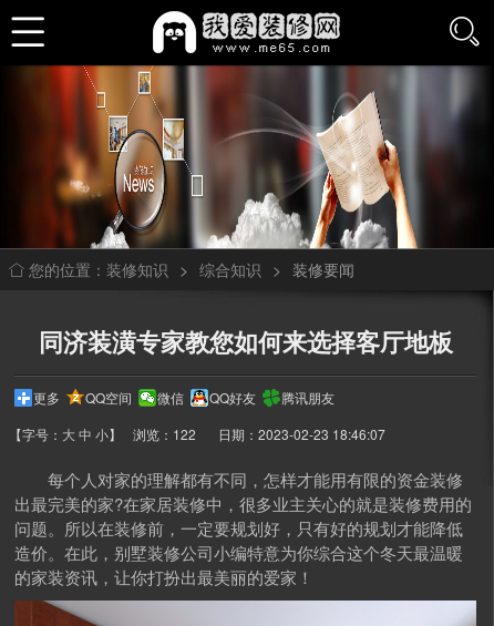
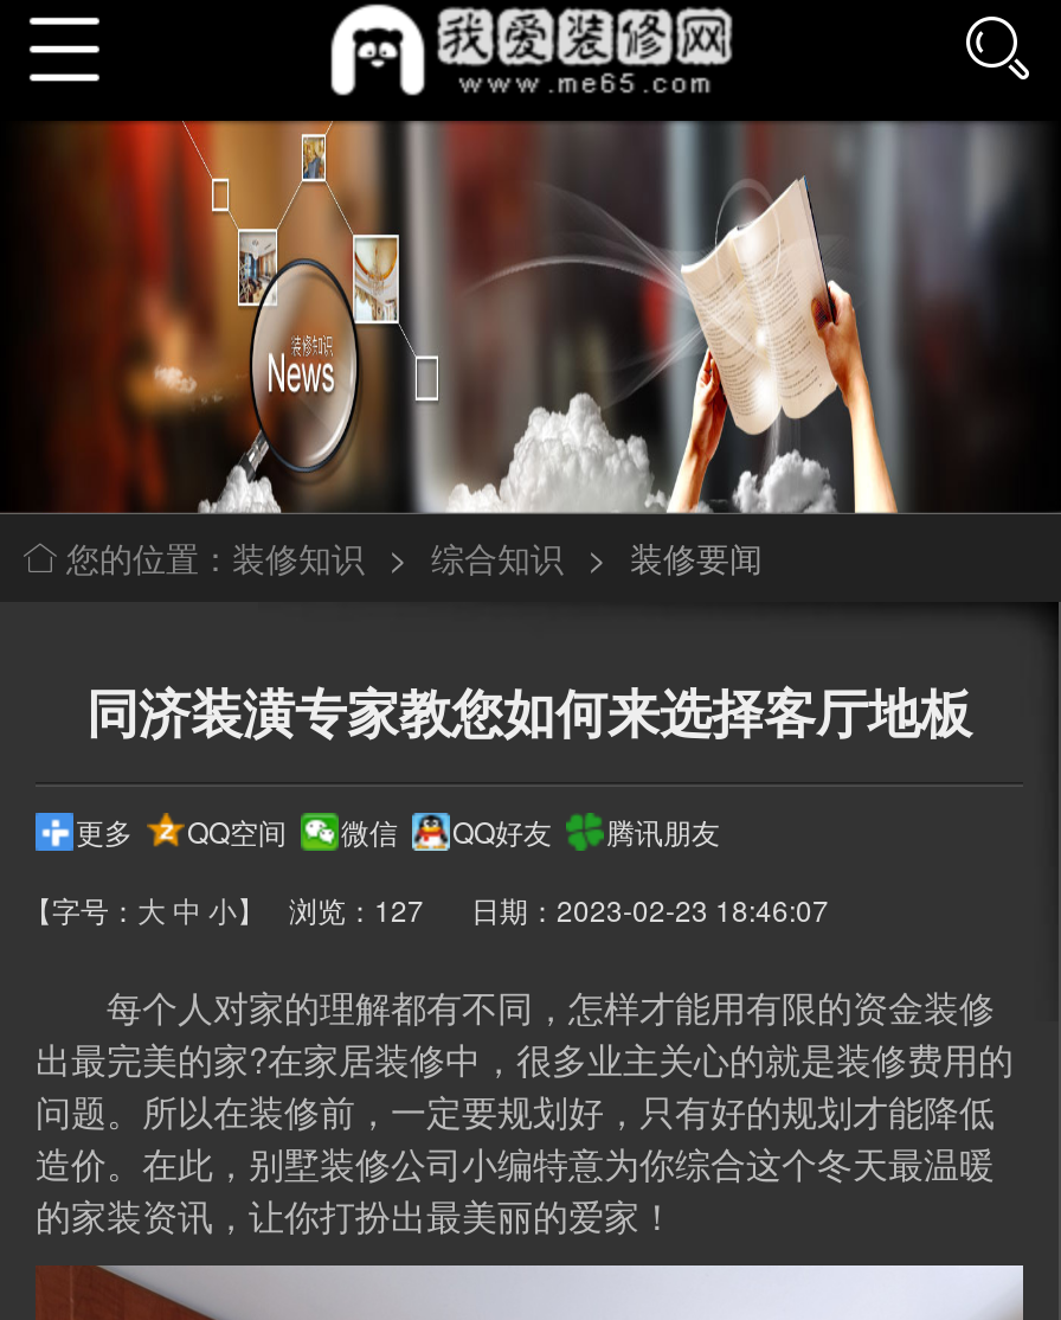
[9,424,196,443] 【字号：大 中 小】 浏览：122 -> [24,889,424,929] 【字号：大 中 小】 浏览：127

